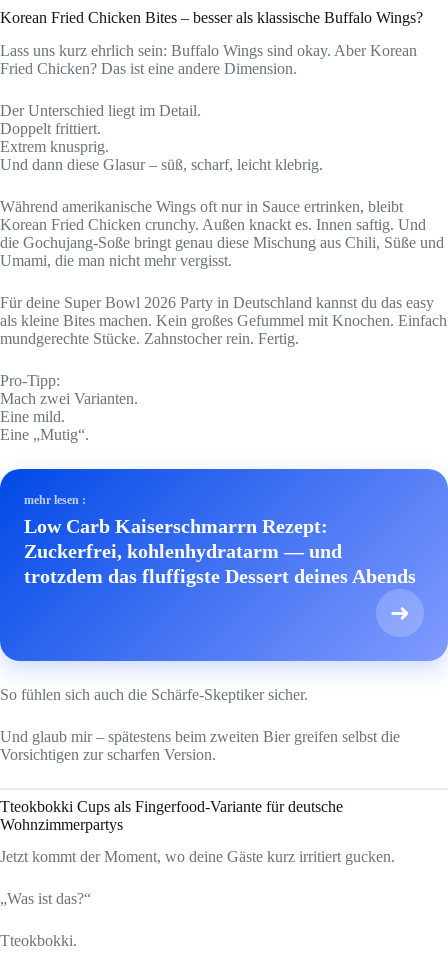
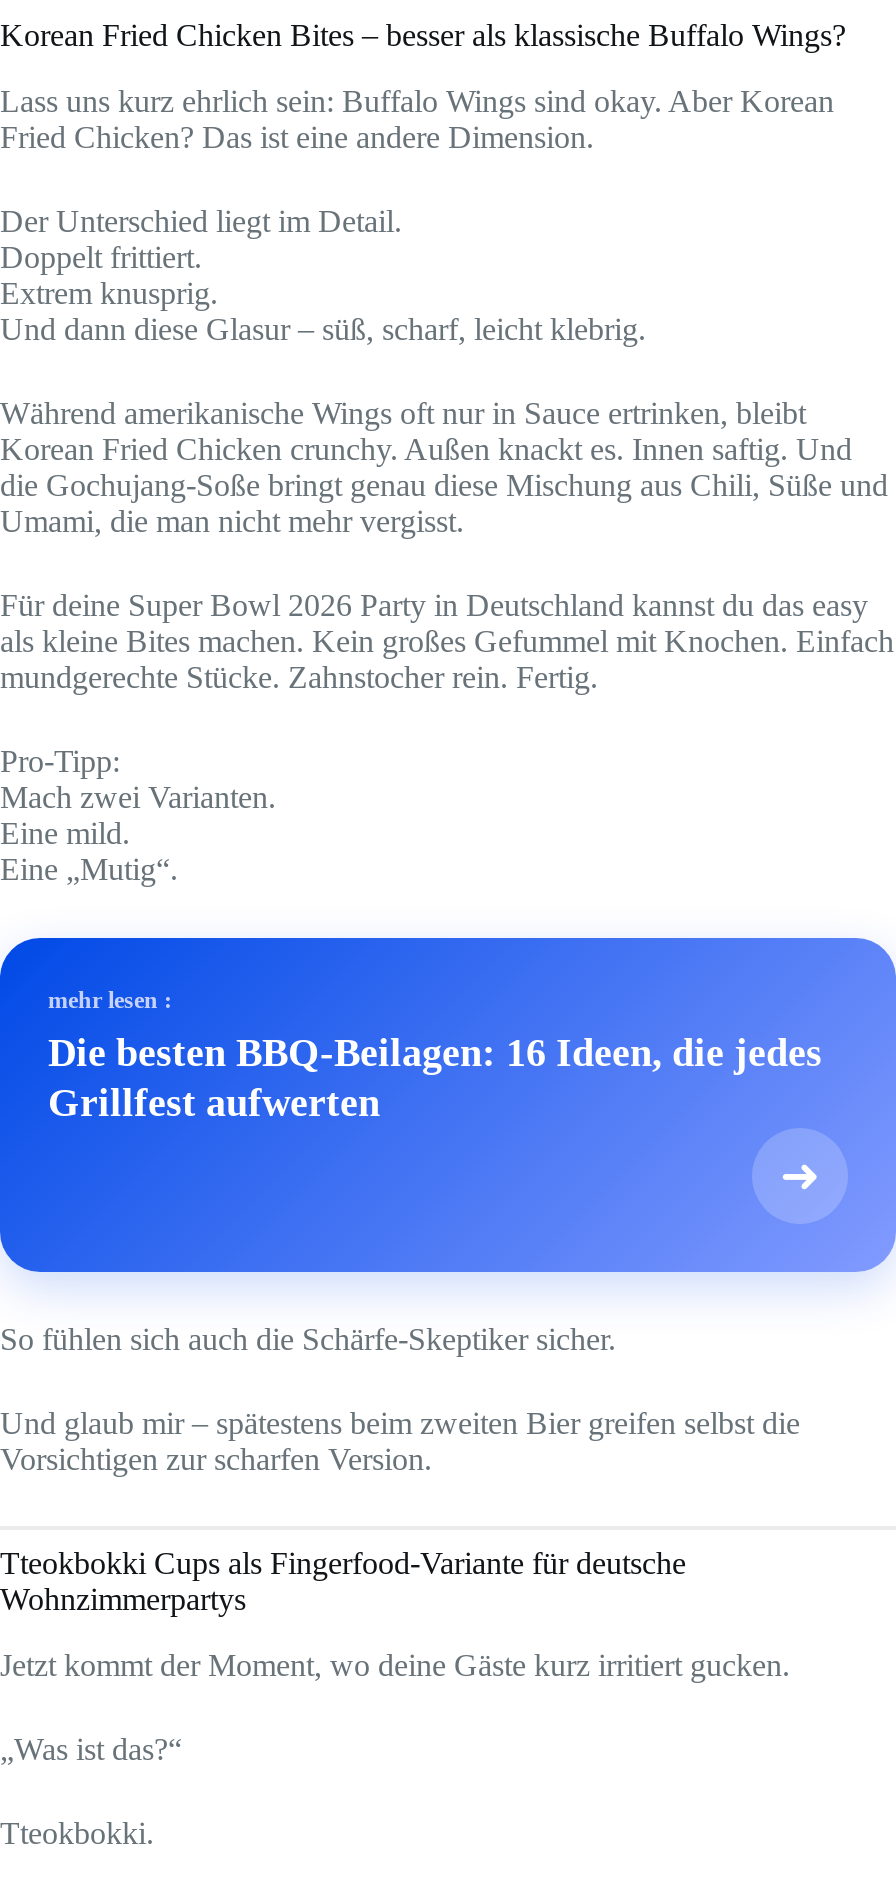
[24,515,416,587] Low Carb Kaiserschmarrn Rezept: | Zuckerfrei, kohlenhydratarm — und | trotzdem das fluffigste Dessert deines Abends -> [48,1029,822,1123] Die besten BBQ-Beilagen: 16 Ideen, die jedes | Grillfest aufwerten

